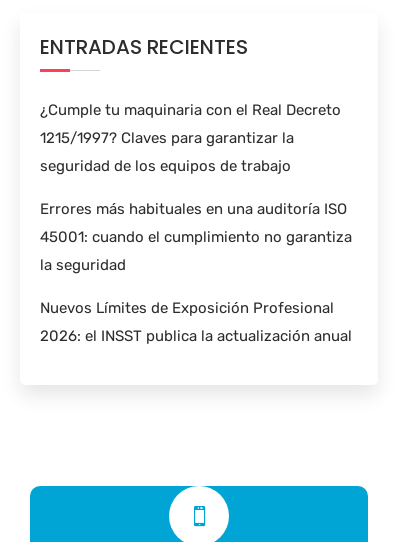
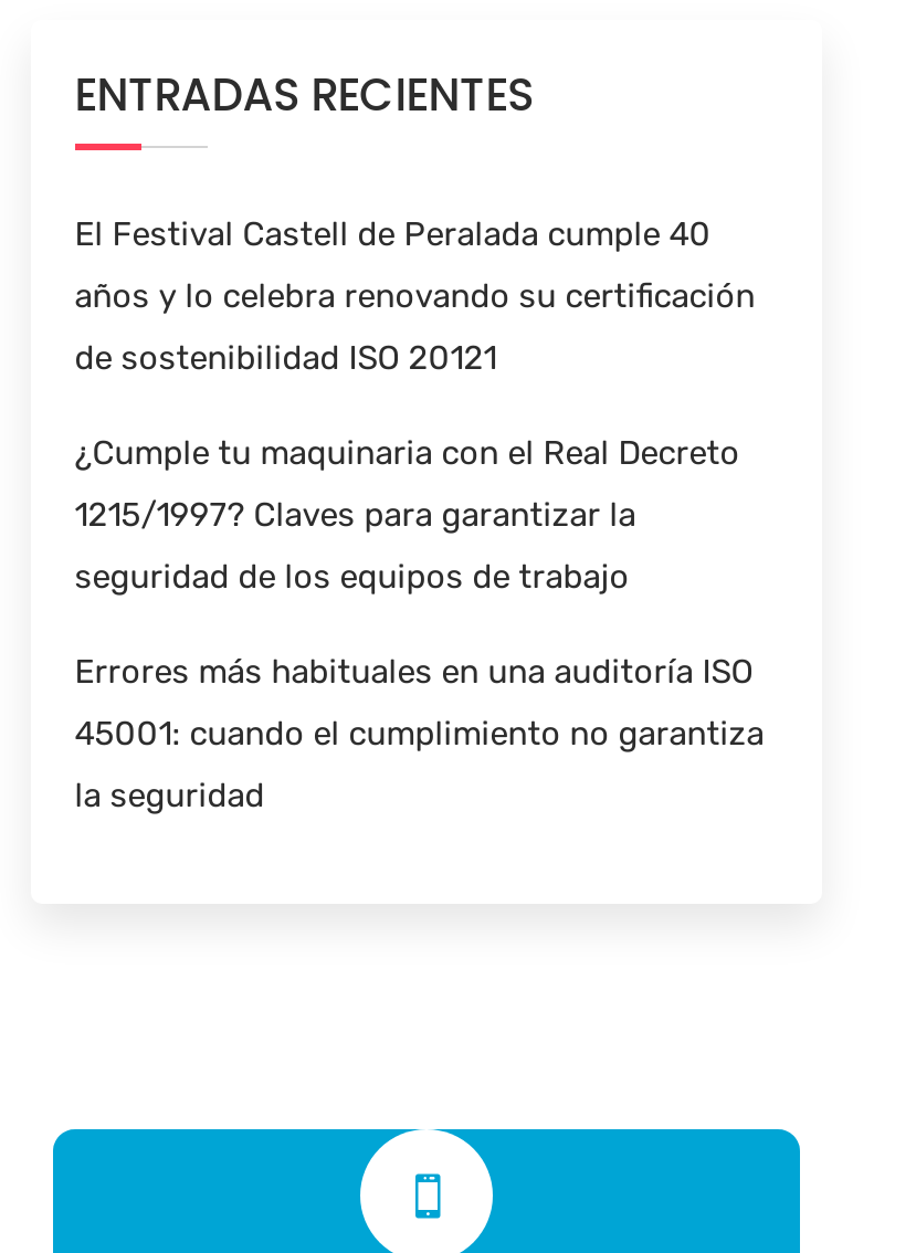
none -> [75,215,755,379] El Festival Castell de Peralada cumple 40 | años y lo celebra renovando su certificación | de sostenibilidad ISO 20121
moved [40,100,352,273] -> [75,434,764,817]: ¿Cumple tu maquinaria con el Real Decreto | 1215/1997? Claves para garantizar la | seguridad de los equipos de trabajo | Errores más habituales en una auditoría ISO | 45001: cuando el cumplimiento no garantiza | la seguridad
[40,298,352,344] Nuevos Límites de Exposición Profesional | 2026: el INSST publica la actualización anual -> none

